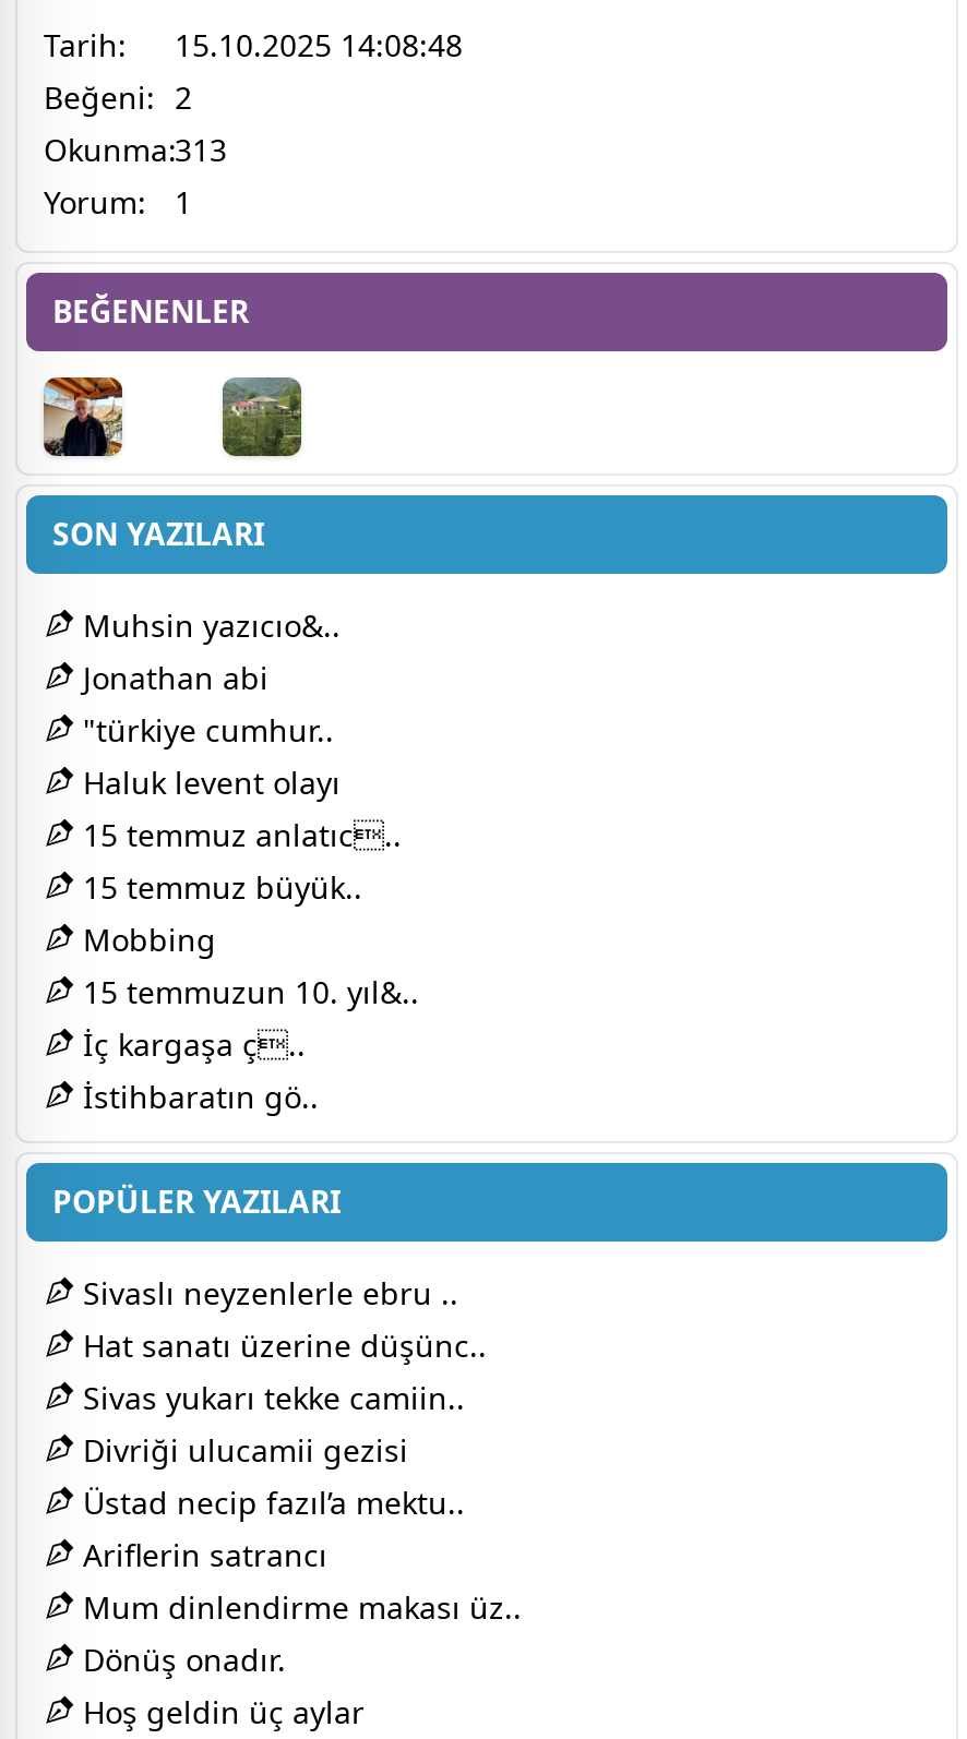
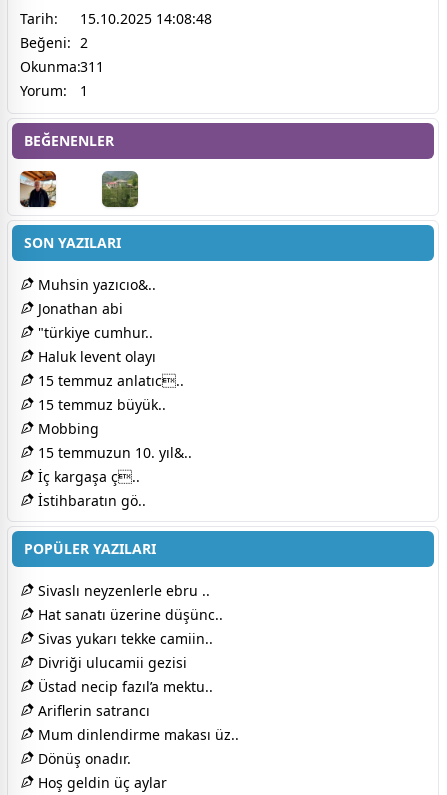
[44,128,227,169] Okunma:313 -> [20,56,104,75] Okunma:311

